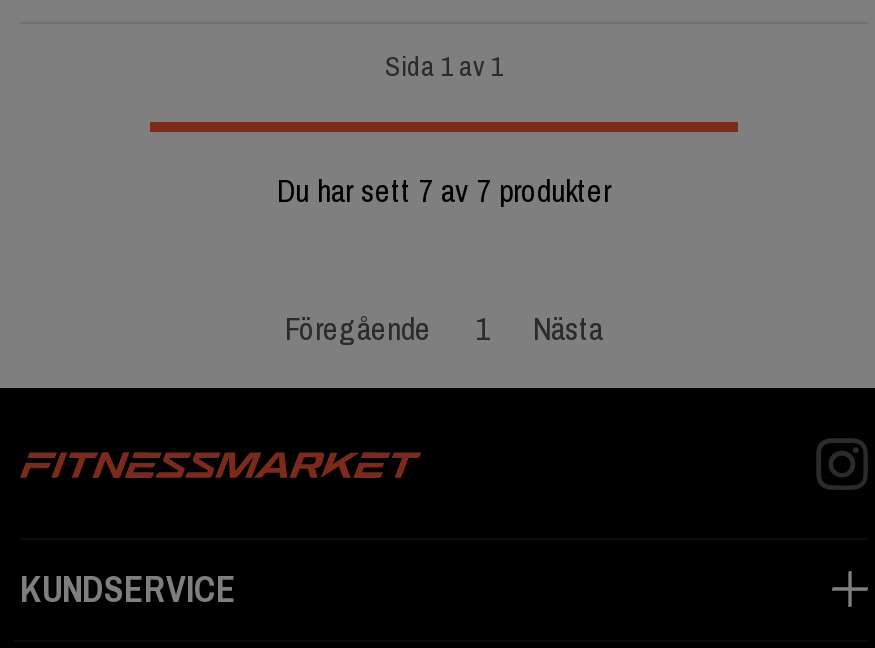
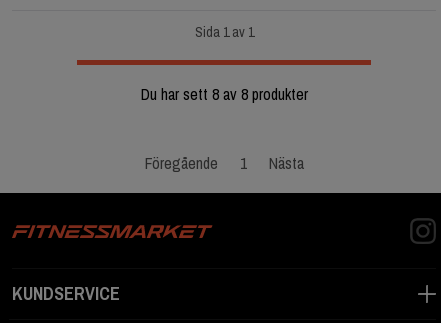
[277,169,611,213] Du har sett 7 av 7 produkter -> [140,83,307,105] Du har sett 8 av 8 produkter

